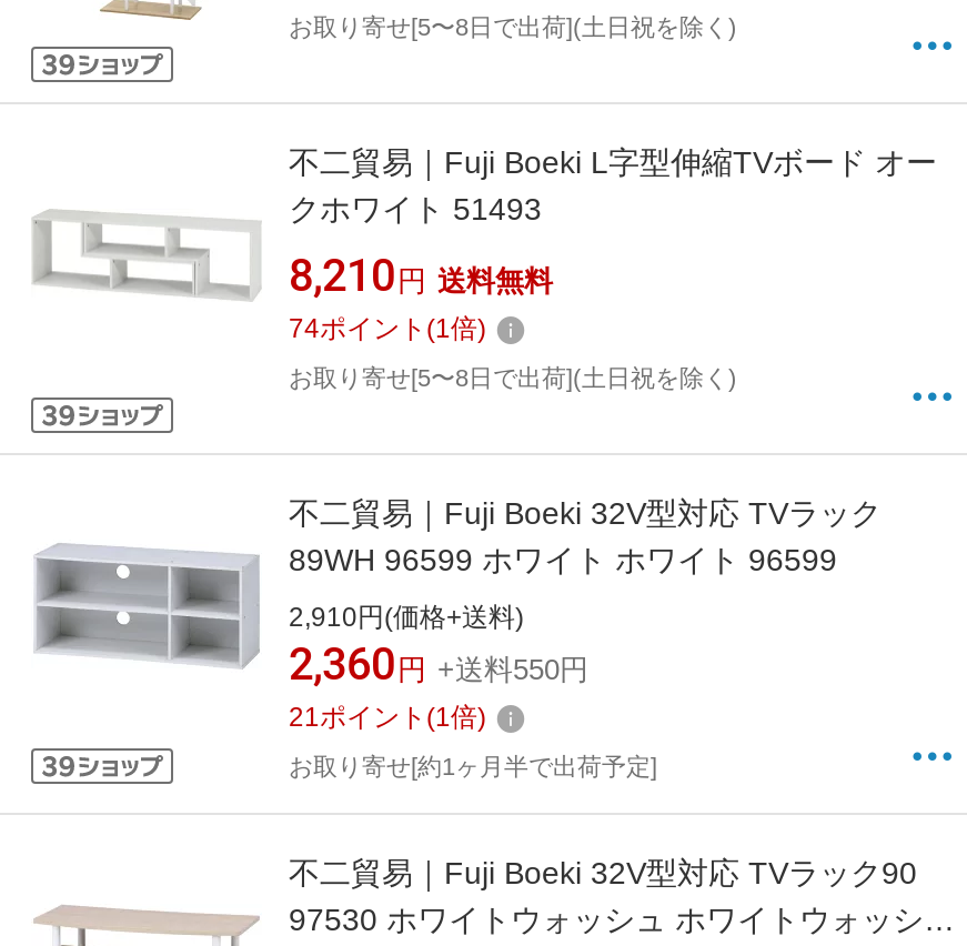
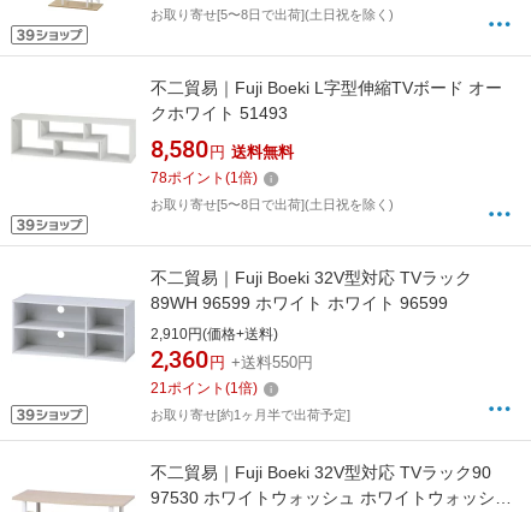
[289,249,553,302] 8,210円 送料無料 -> [151,135,294,163] 8,580円 送料無料
[289,313,486,344] 74ポイント(1倍) -> [151,169,258,186] 78ポイント(1倍)

